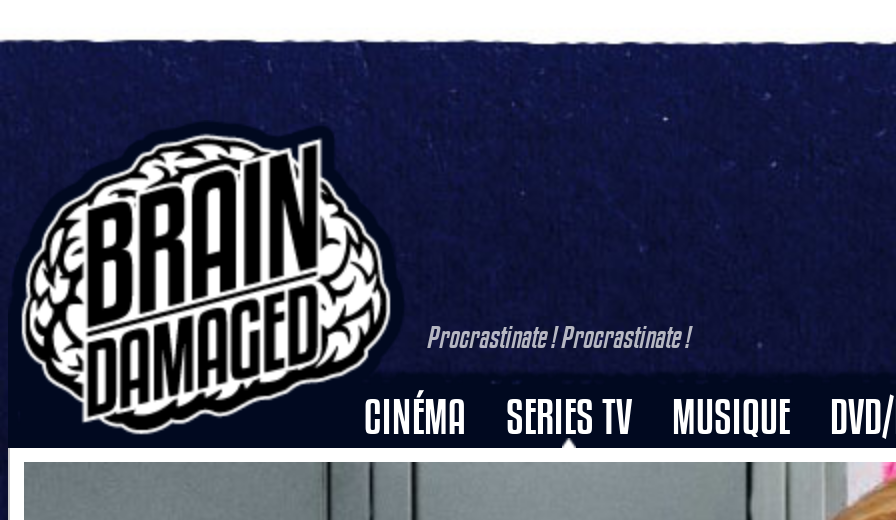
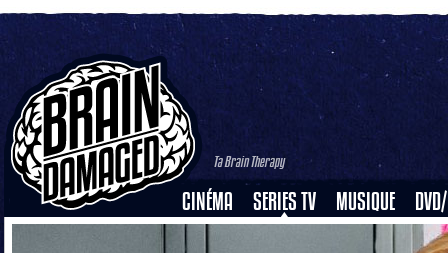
[426,320,690,354] Procrastinate ! Procrastinate ! -> [213,153,284,170] Ta Brain Therapy

